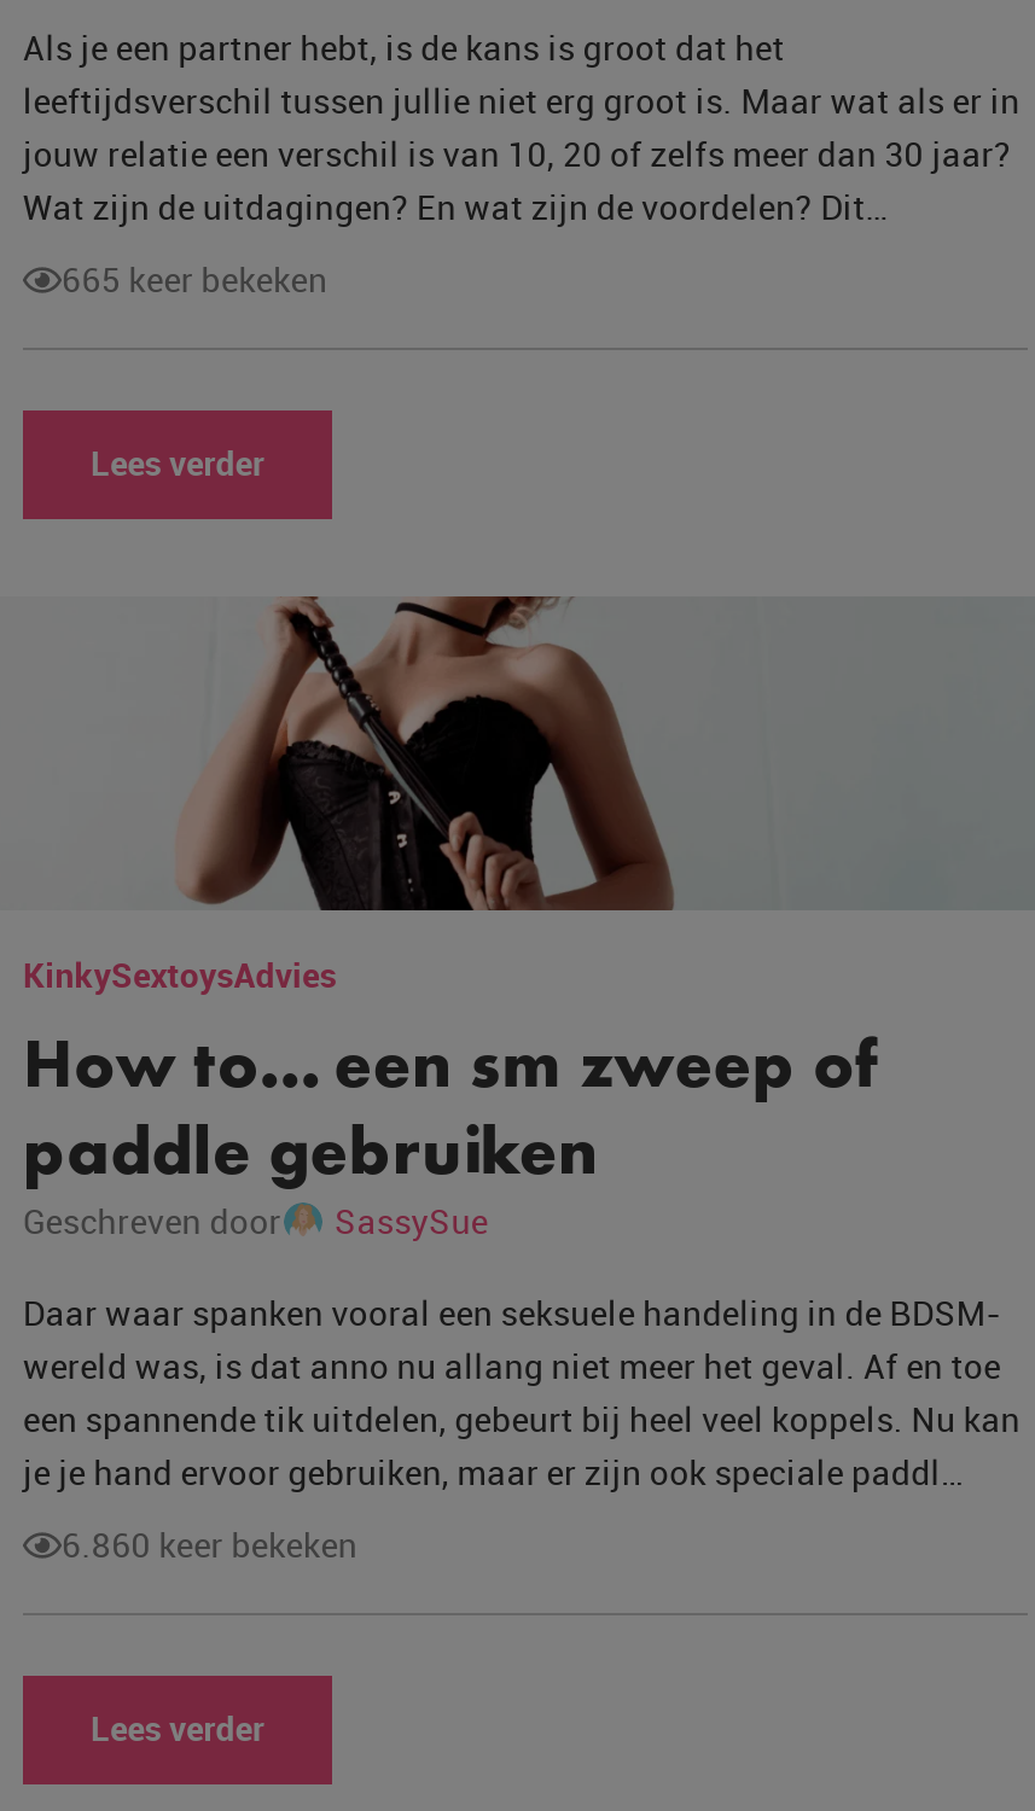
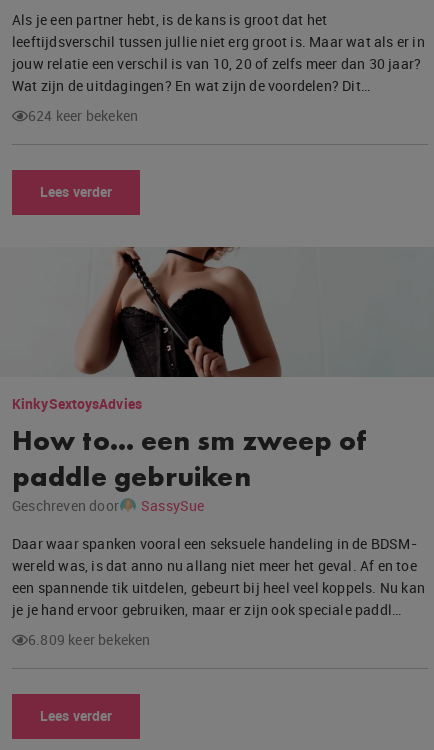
[62,256,328,302] 665 keer bekeken -> [28,106,138,125] 624 keer bekeken
[62,1521,358,1567] 6.860 keer bekeken -> [28,630,151,649] 6.809 keer bekeken

